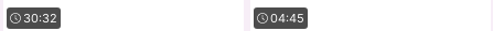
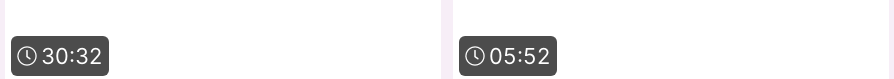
[270,11,304,26] 04:45 -> [489,41,551,69] 05:52

